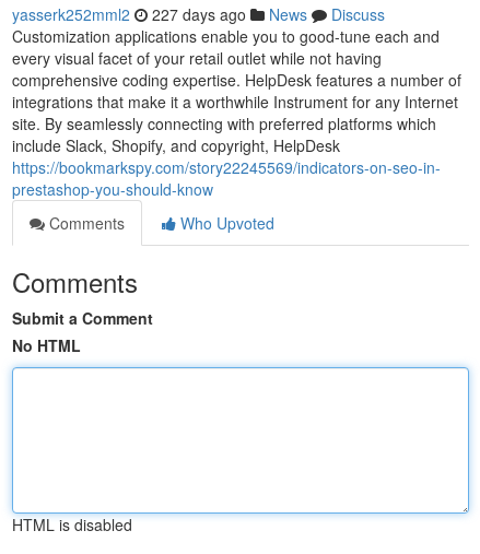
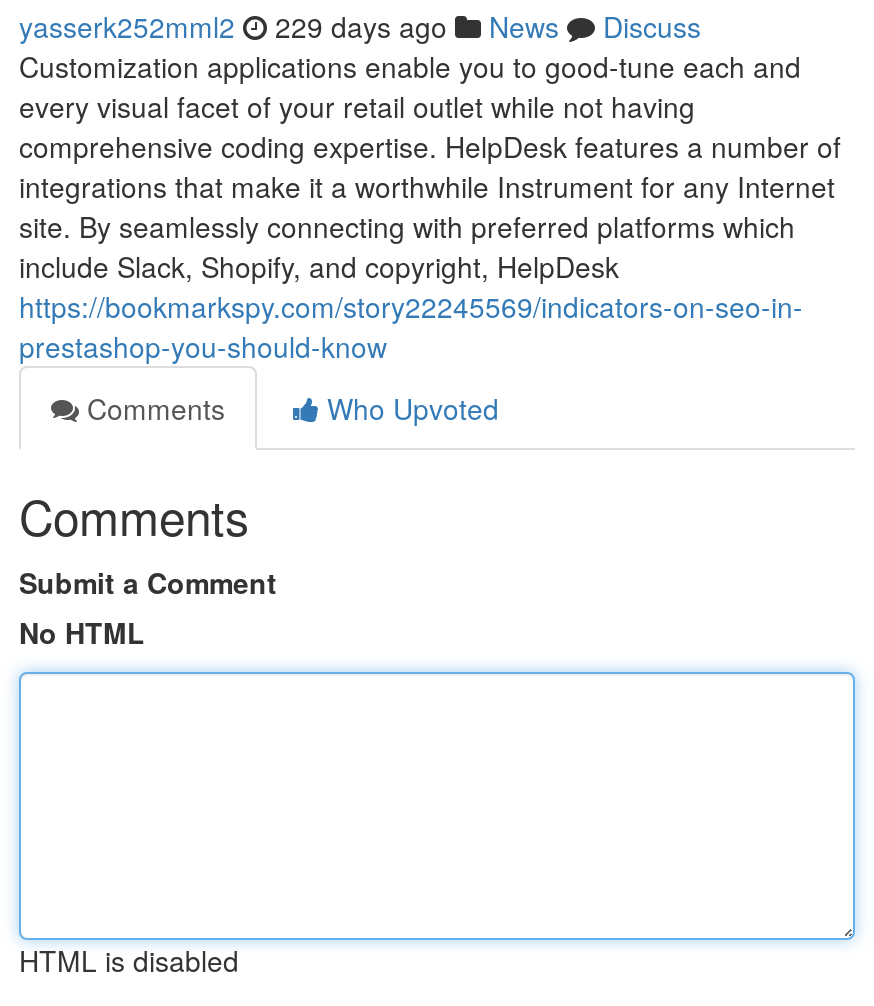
[12,3,385,25] yasserk252mml2 227 days ago News Discuss -> [19,6,701,46] yasserk252mml2 229 days ago News Discuss

